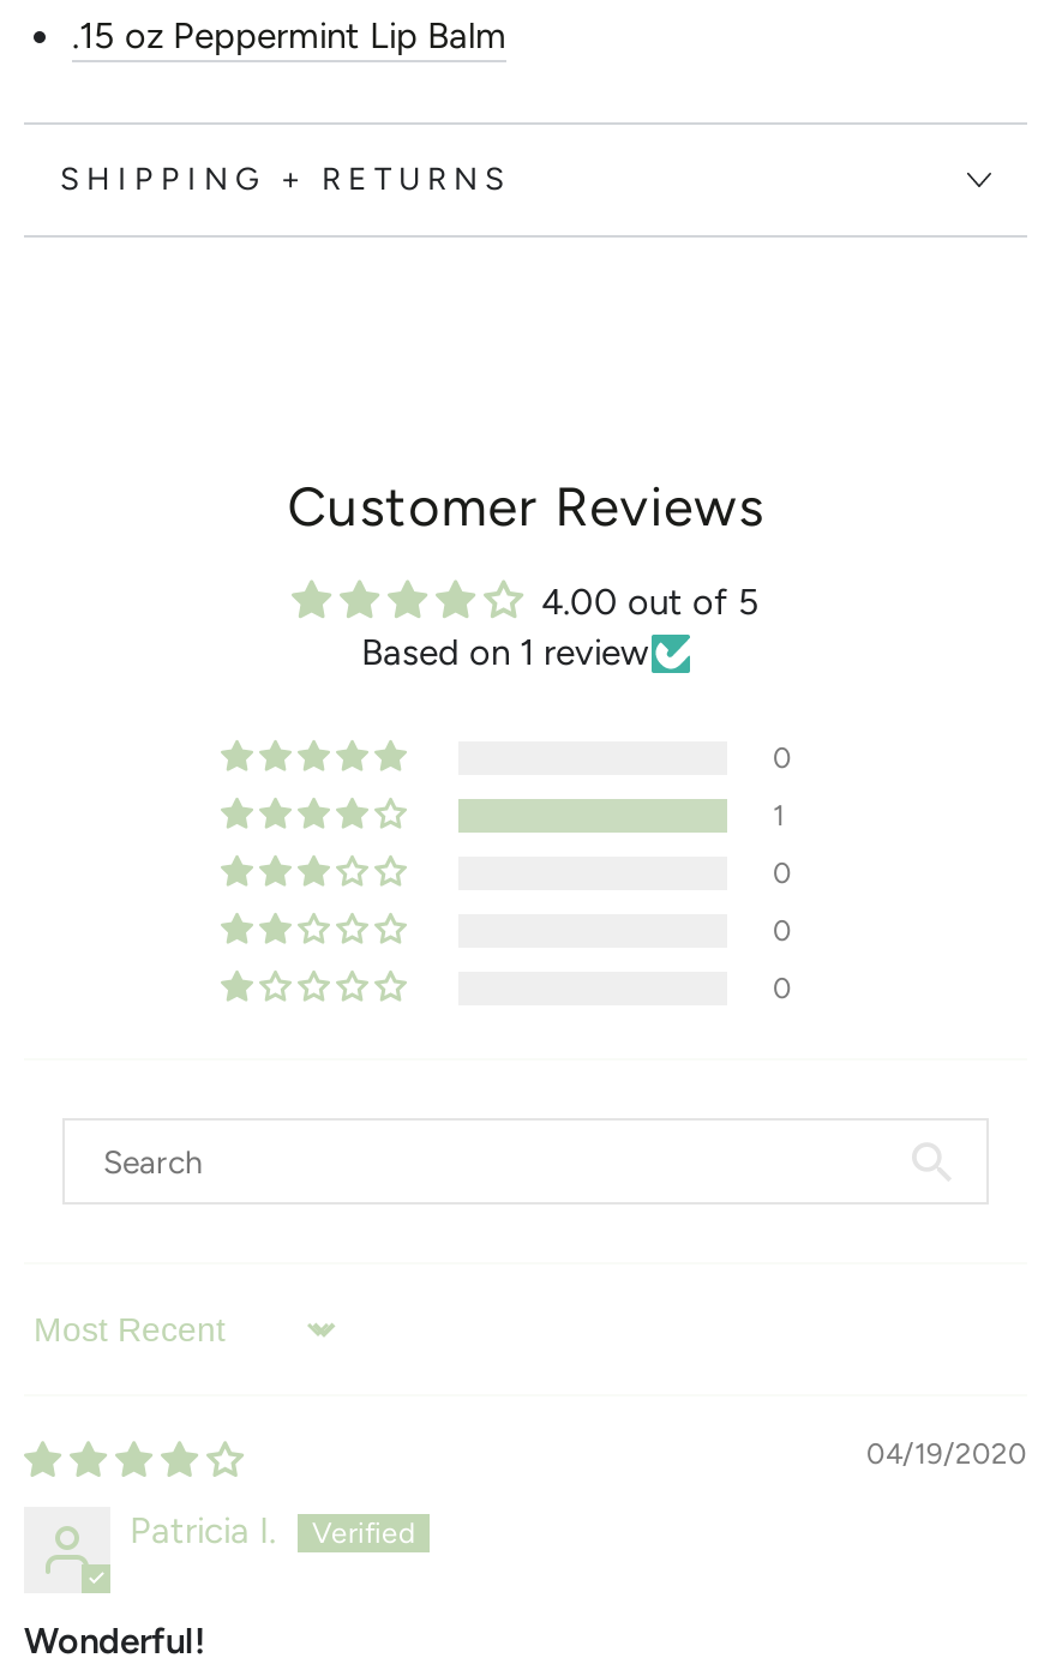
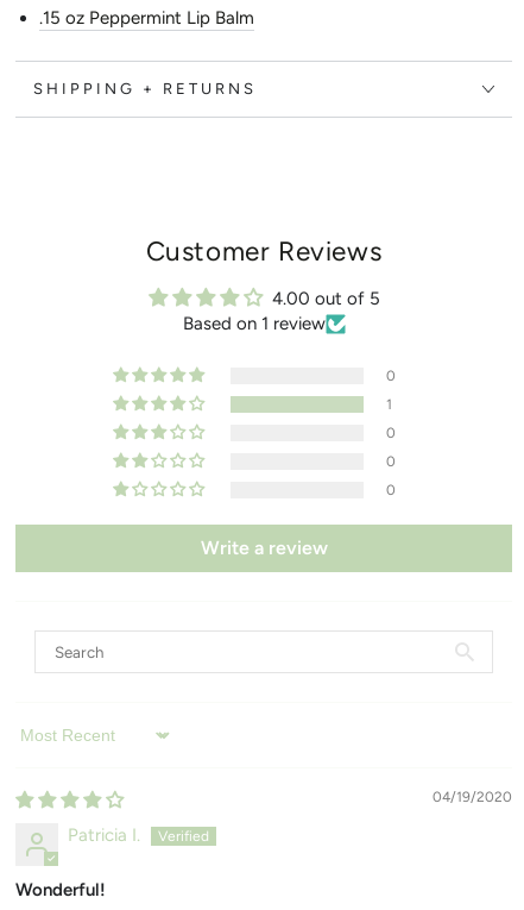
none -> [200,536,327,558] Write a review

